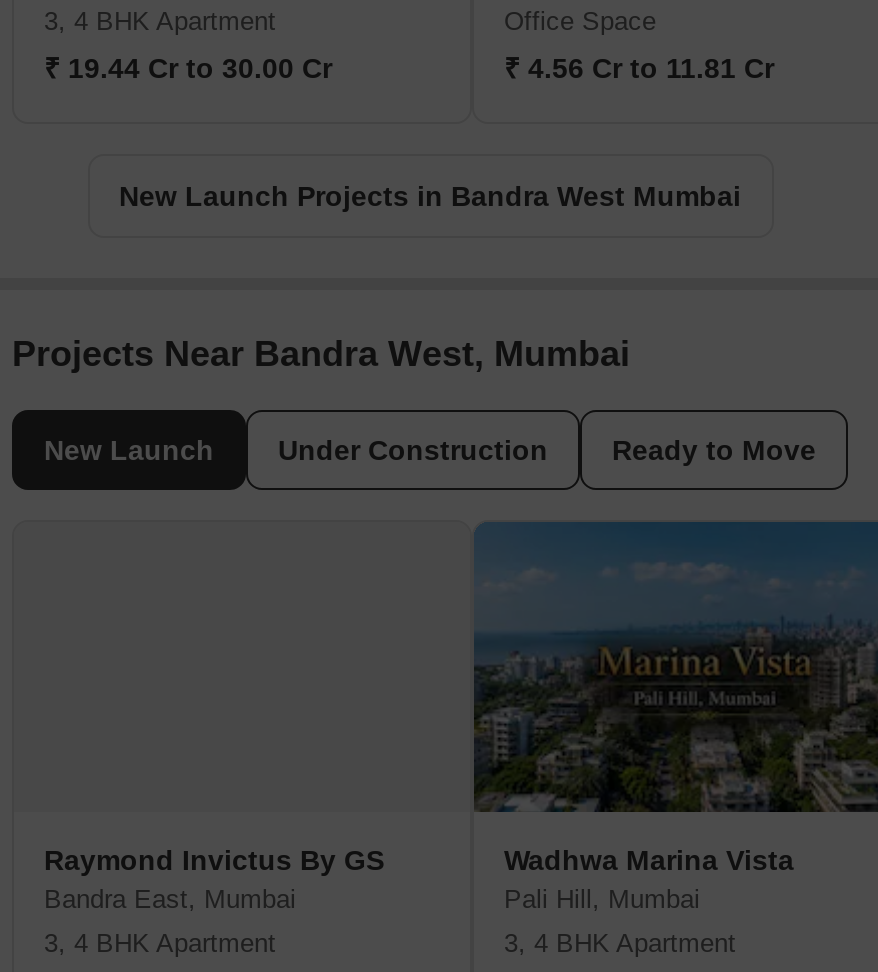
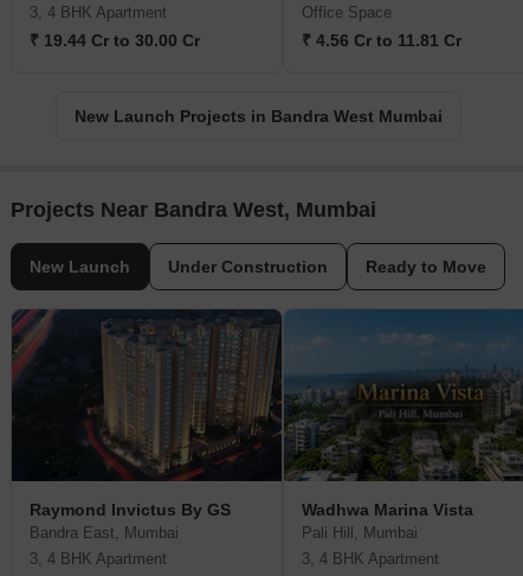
none -> [11,308,283,482] [image]

